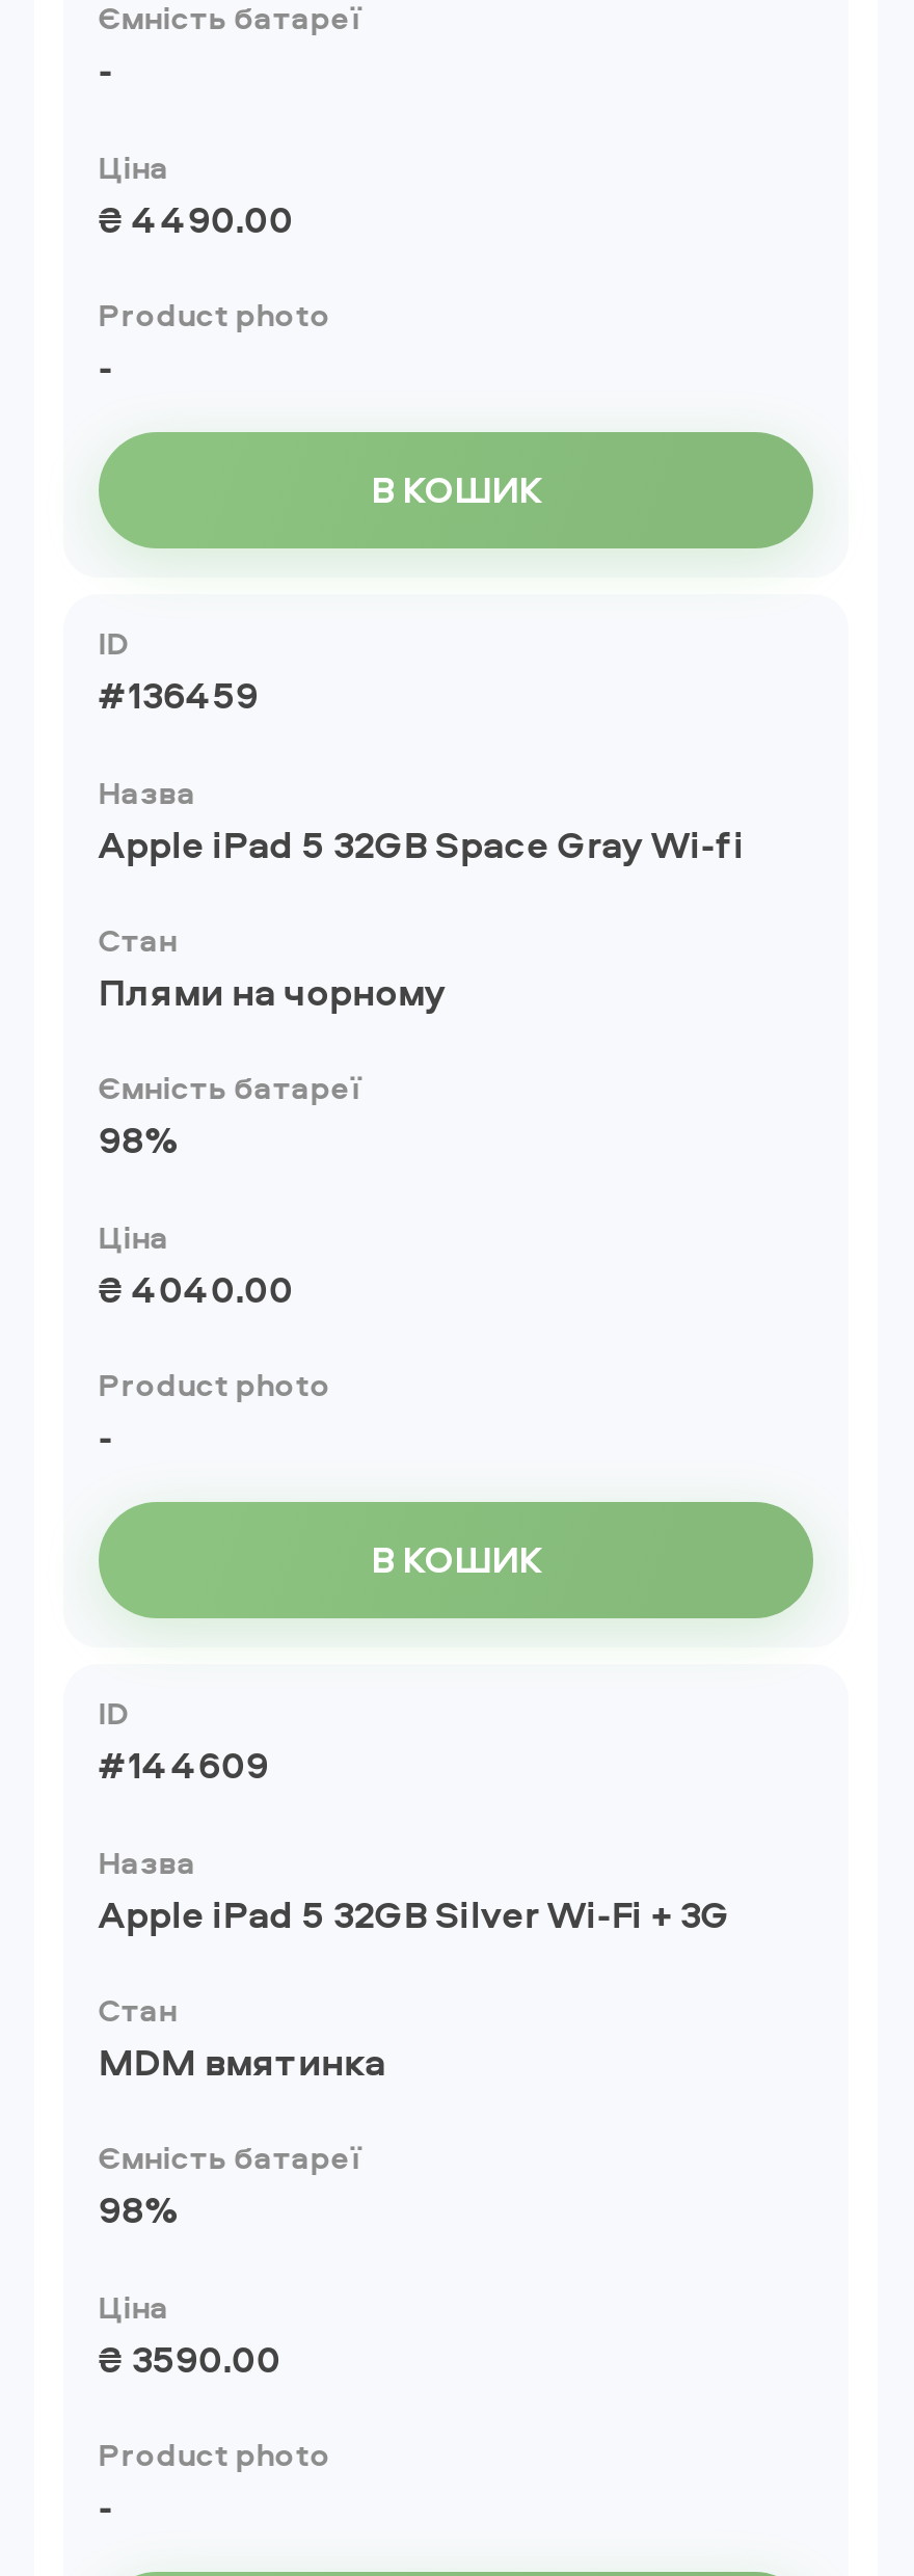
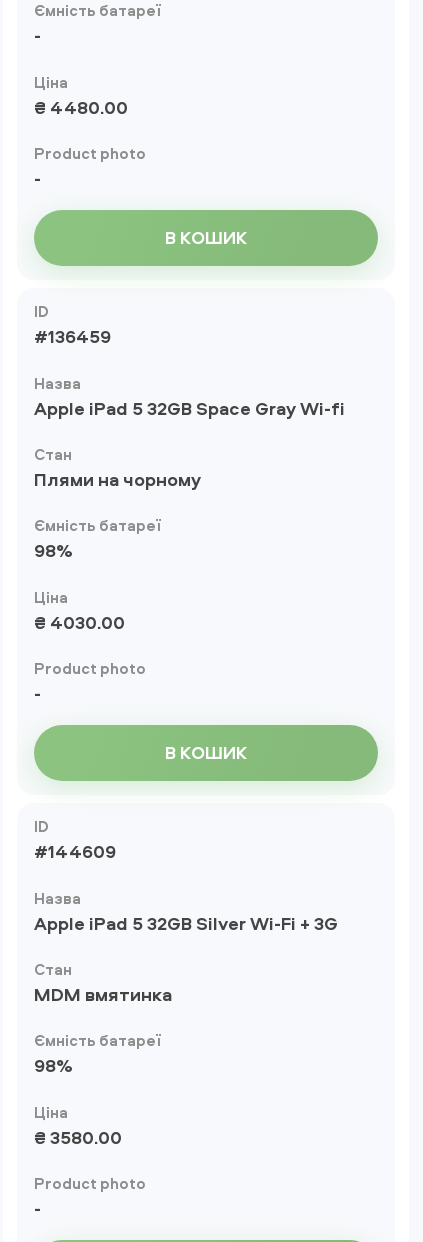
[98,192,294,244] ₴ 4490.00 -> [34,95,128,120] ₴ 4480.00
[98,1262,294,1314] ₴ 4040.00 -> [34,610,125,635] ₴ 4030.00
[98,2332,281,2384] ₴ 3590.00 -> [34,1125,122,1150] ₴ 3580.00

